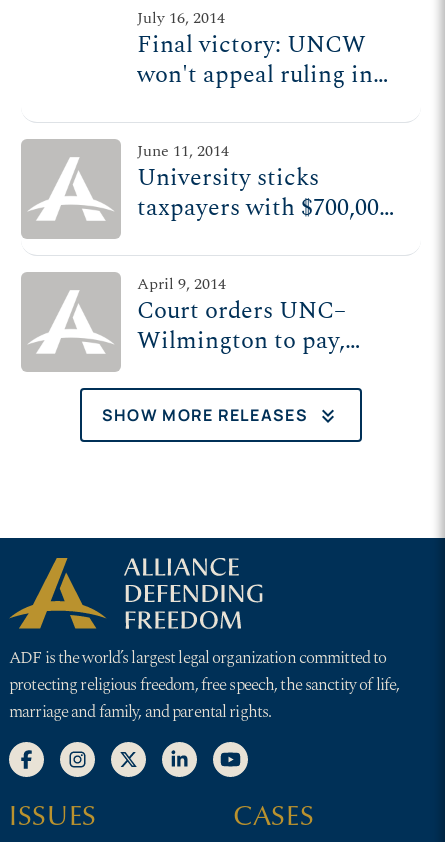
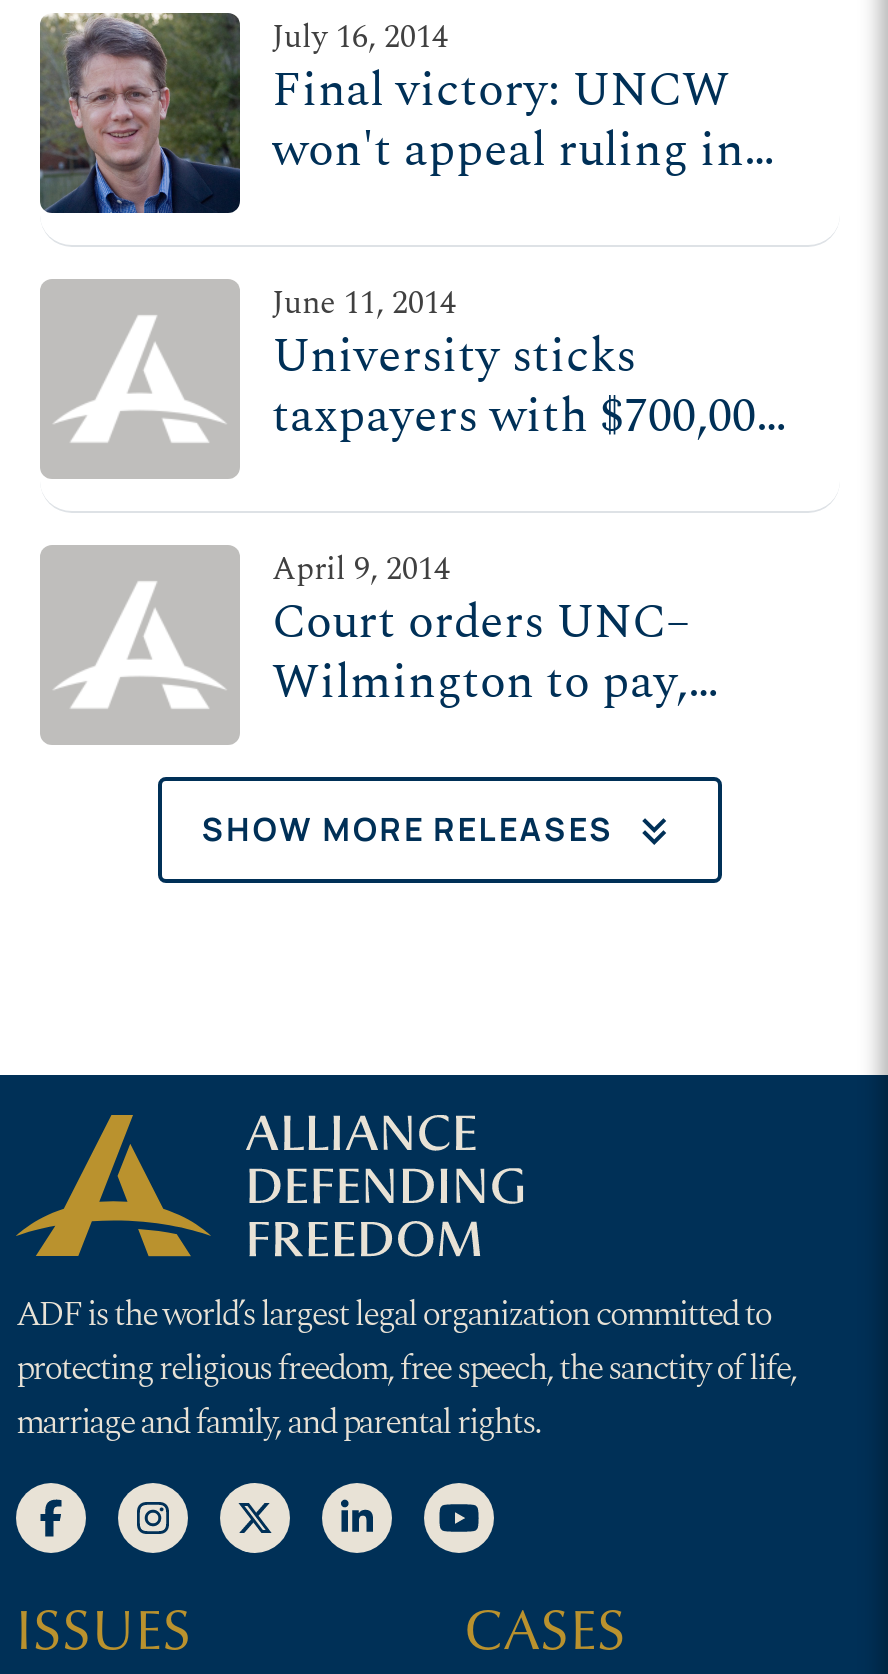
none -> [38,11,242,215] [image]

